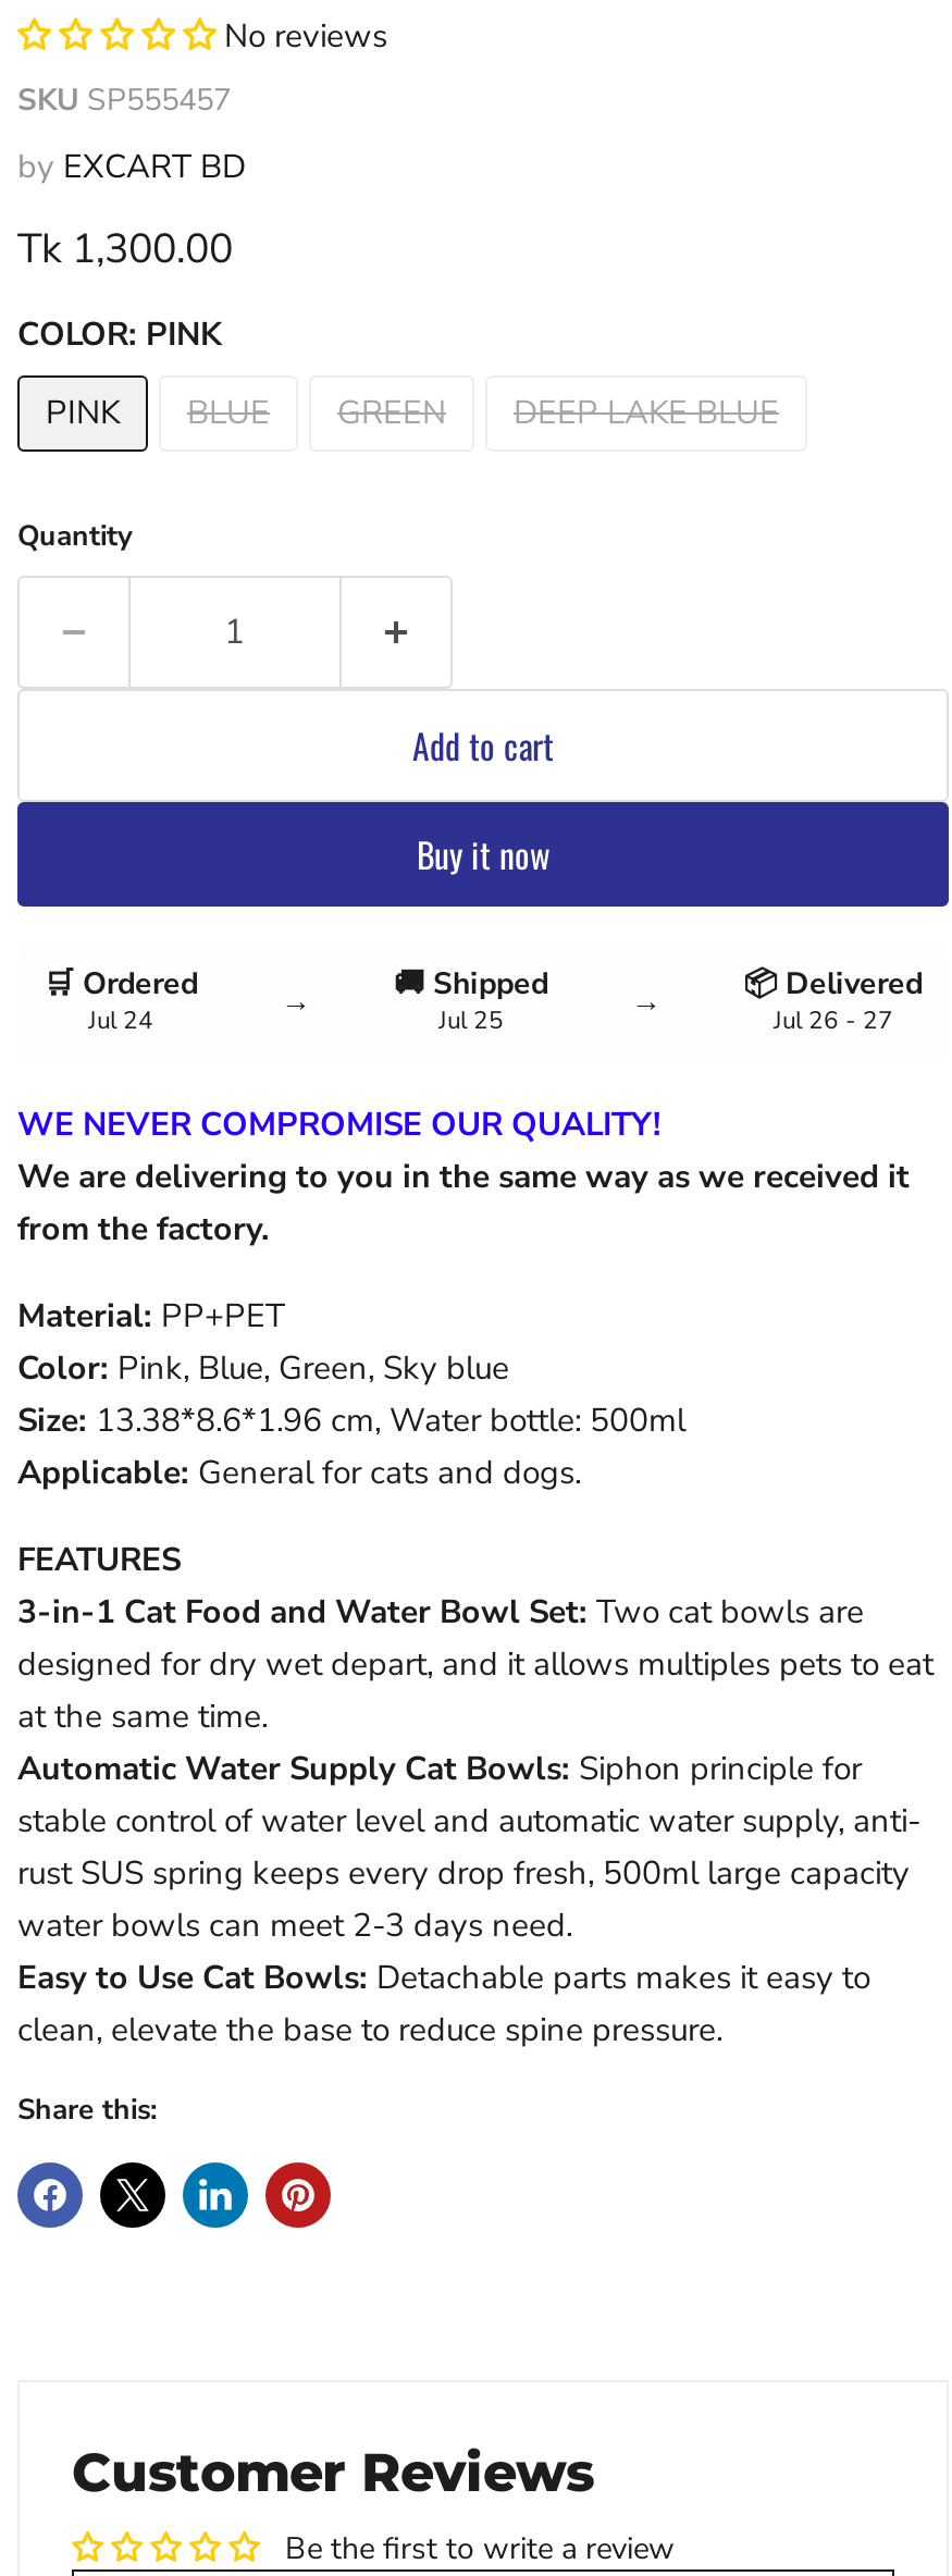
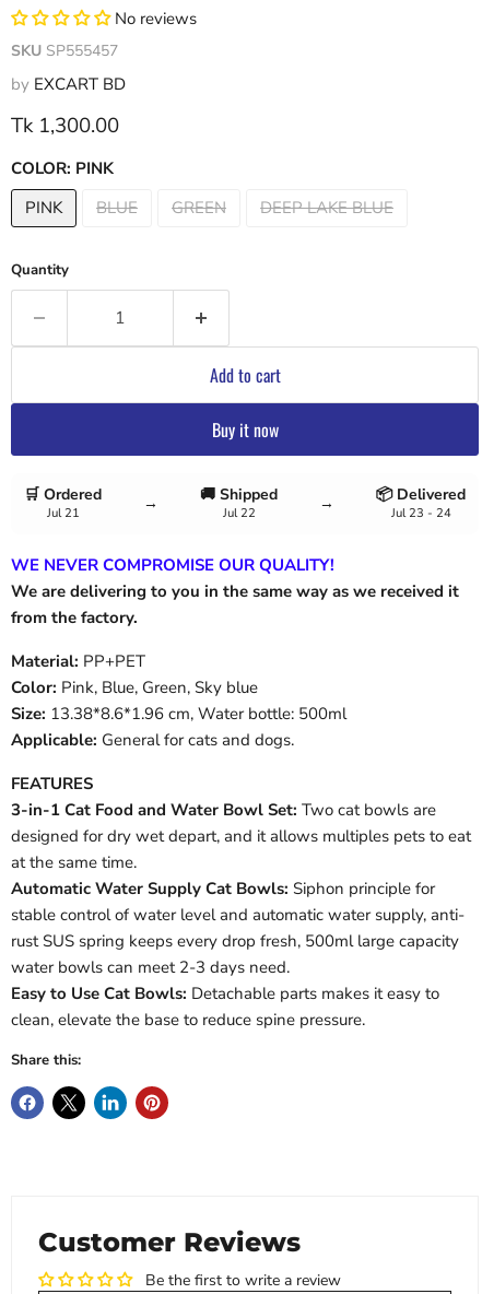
[88,1004,153,1037] Jul 24 -> [46,505,79,521] Jul 21
[438,1004,504,1037] Jul 25 -> [222,505,255,521] Jul 22
[774,1004,893,1037] Jul 26 - 27 -> [391,505,451,521] Jul 23 - 24

